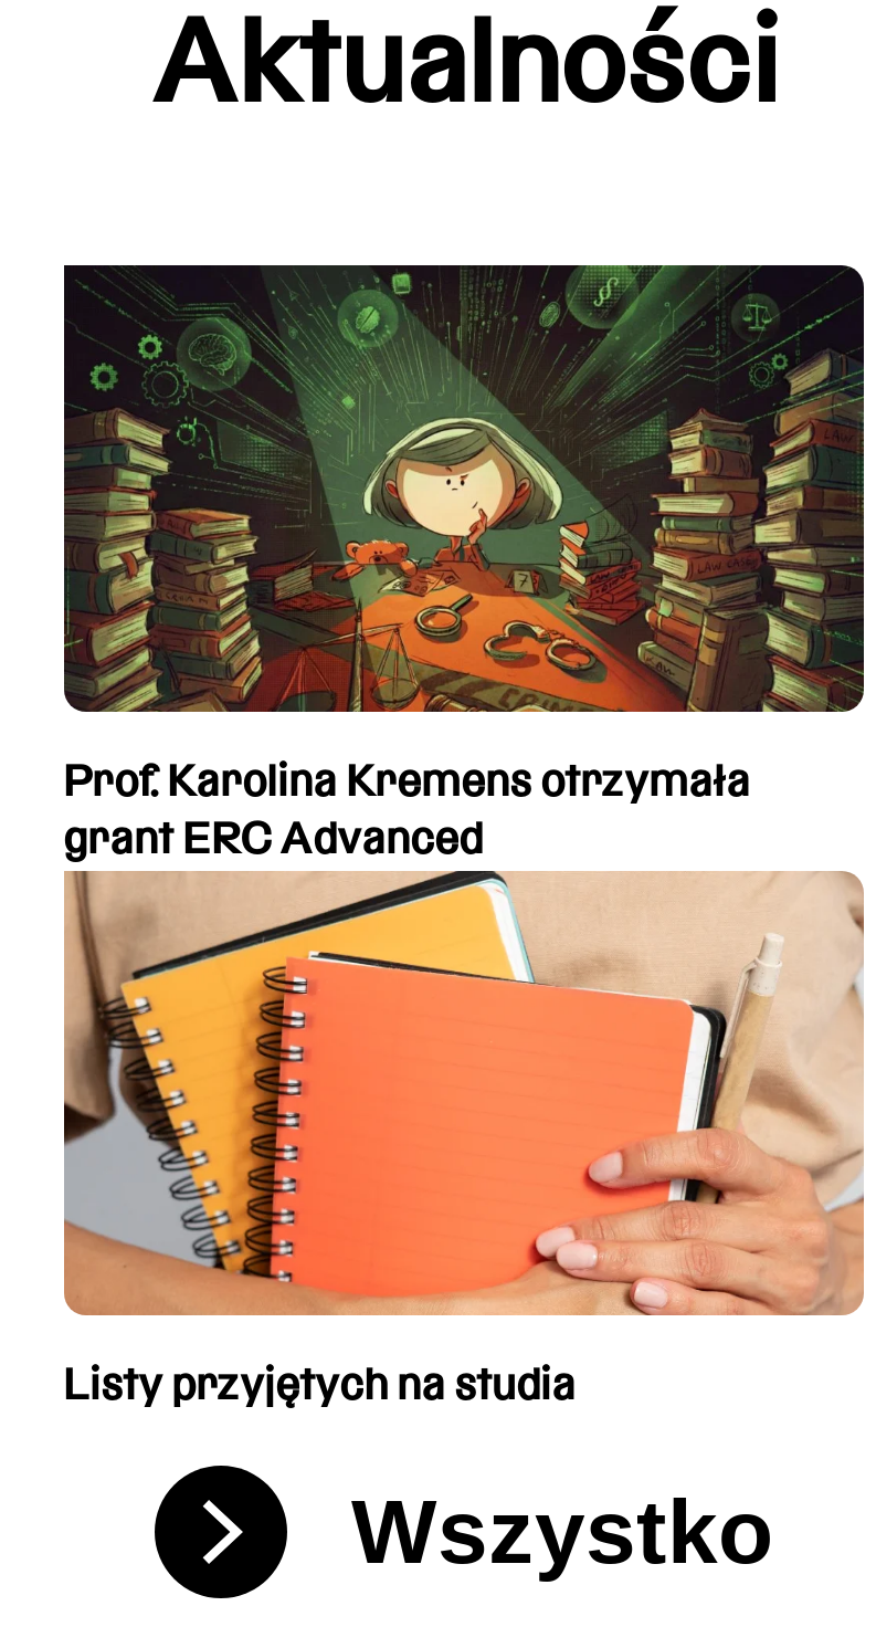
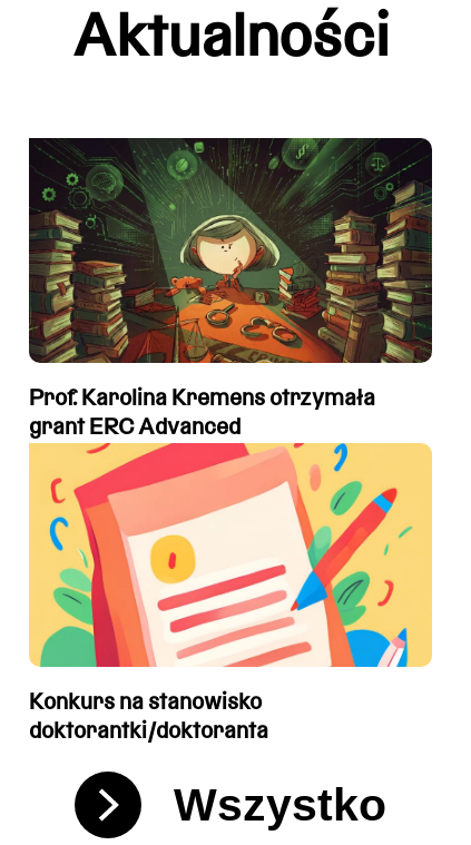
[62,869,866,1407] [image] | Listy przyjętych na studia -> [28,442,432,742] [image] | Konkurs na stanowisko | doktorantki/doktoranta

